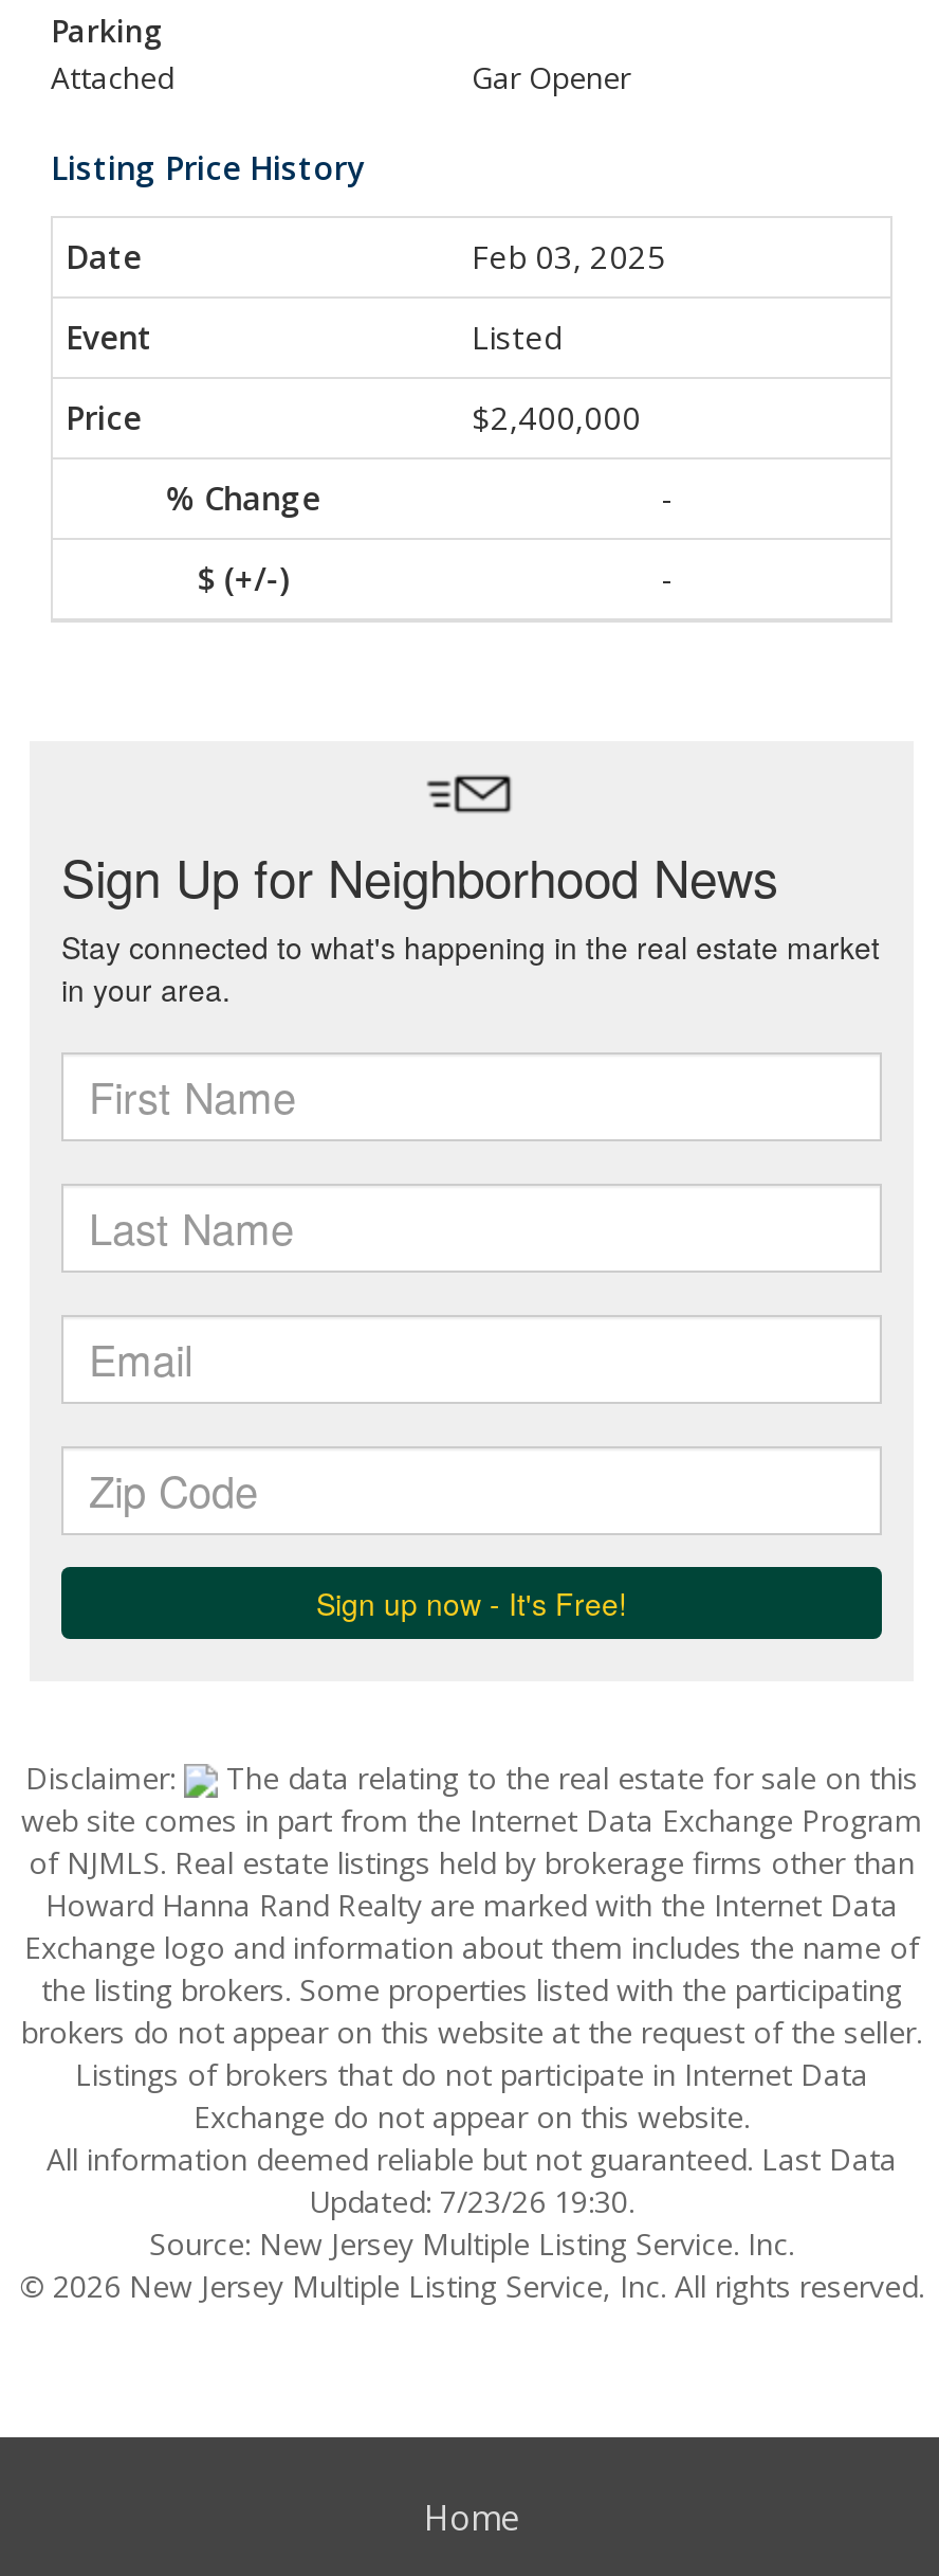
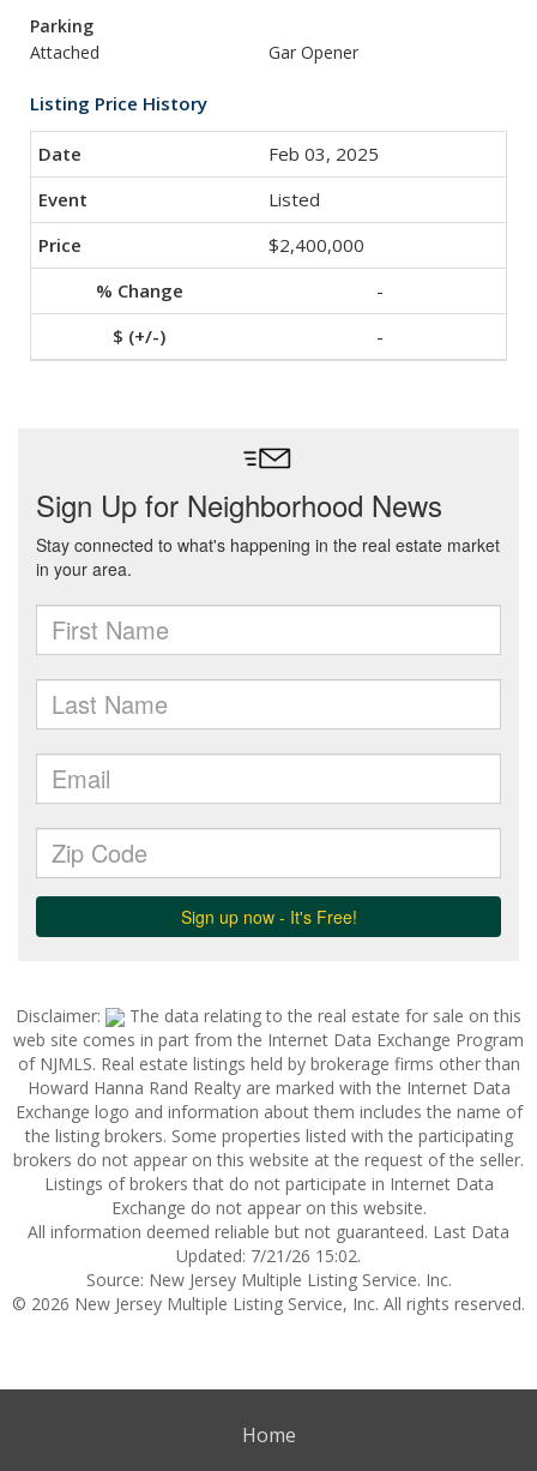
[309,2181,634,2221] Updated: 7/23/26 19:30. -> [176,1244,361,1267] Updated: 7/21/26 15:02.

